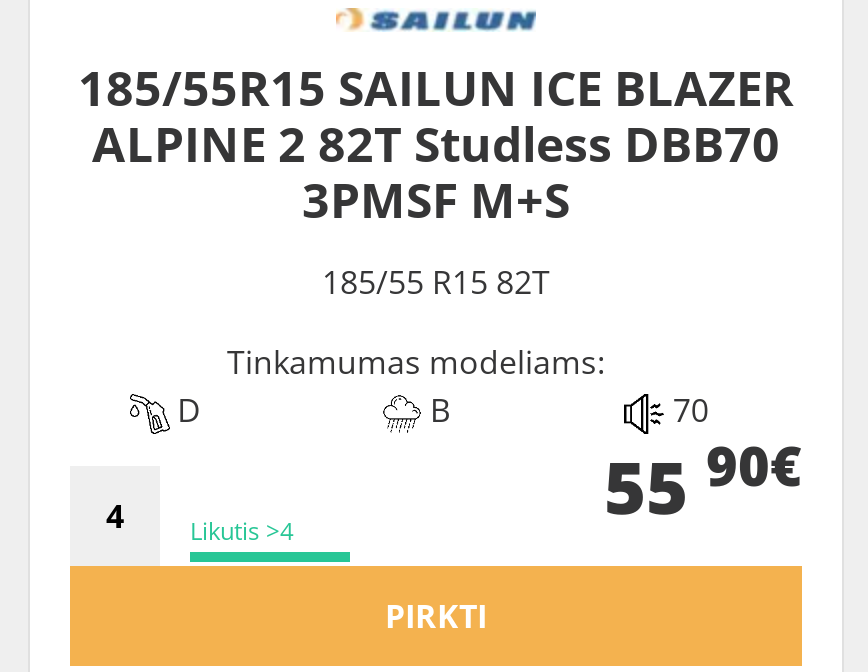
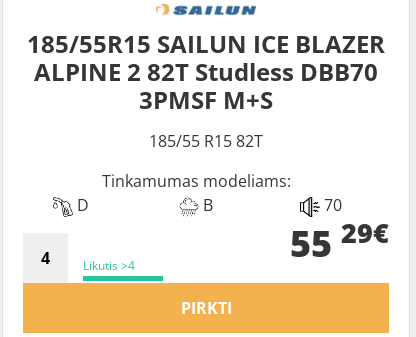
[604,429,802,536] 55 90€ -> [290,214,389,268] 55 29€

